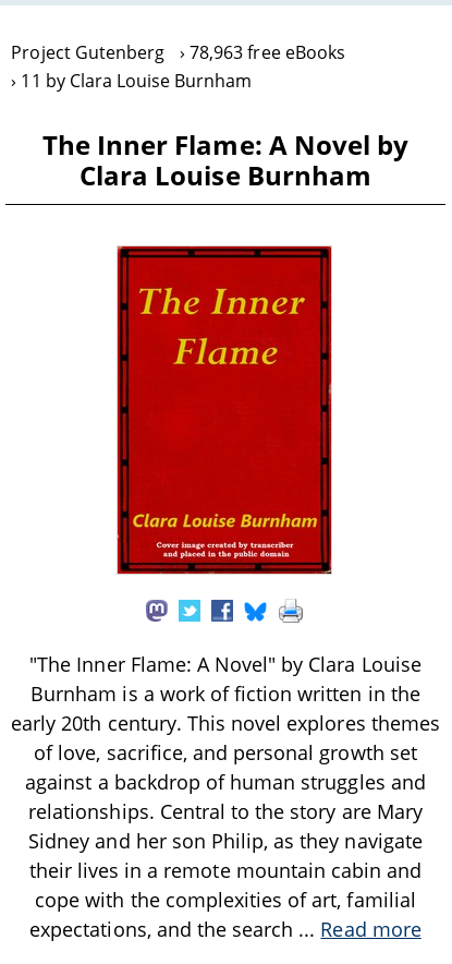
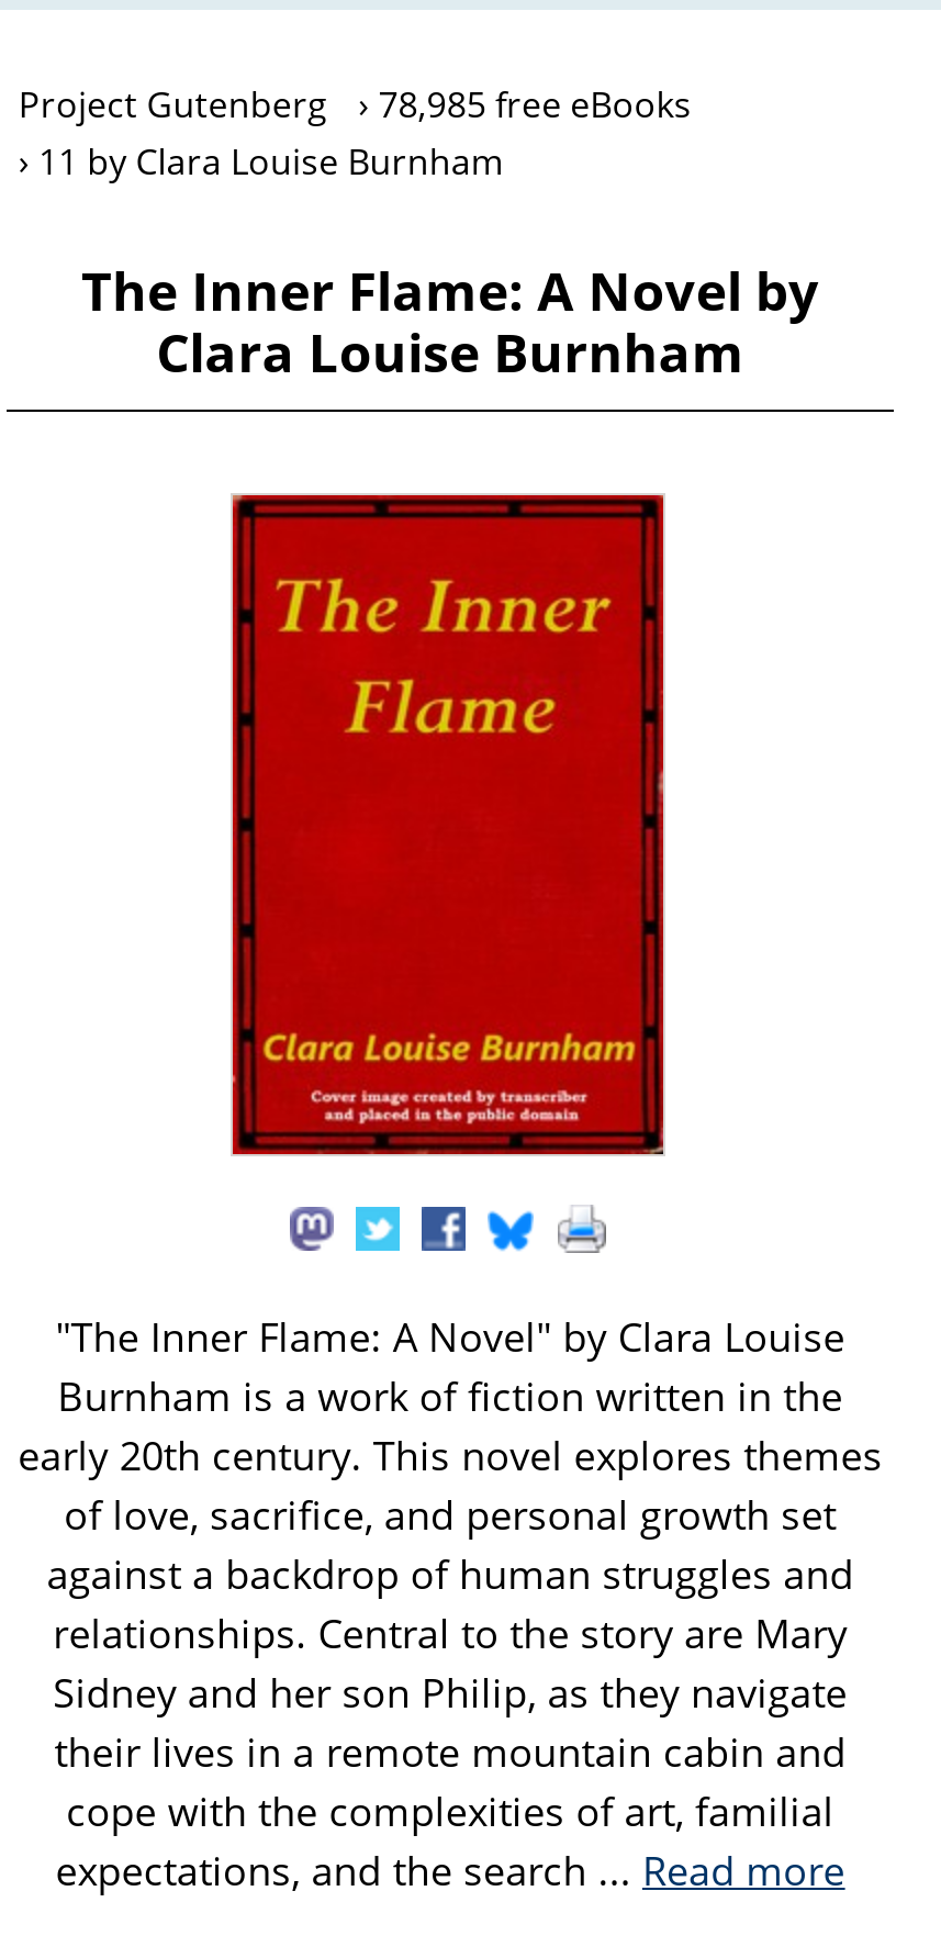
[11,40,345,64] Project Gutenberg 78,963 free eBooks -> [18,80,692,128] Project Gutenberg 78,985 free eBooks

